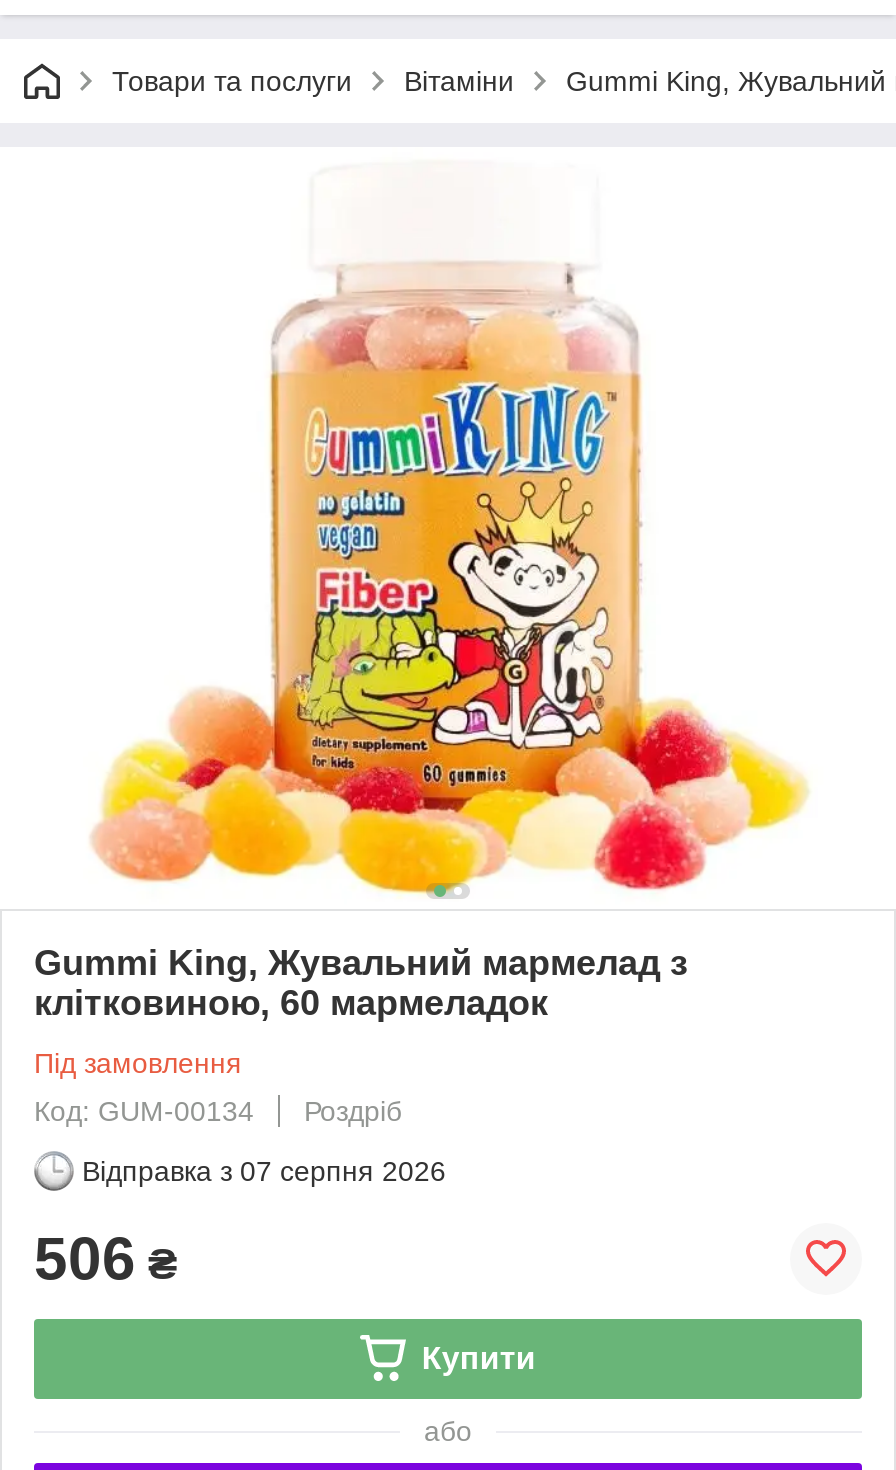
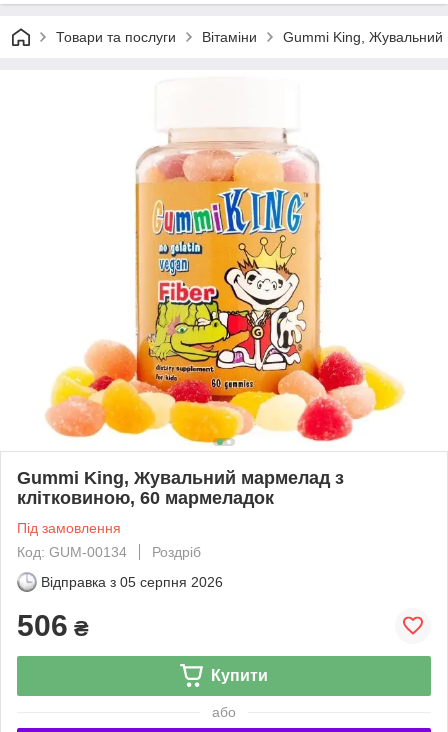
[82,1155,446,1187] Відправка з 07 серпня 2026 -> [41,574,223,590] Відправка з 05 серпня 2026

